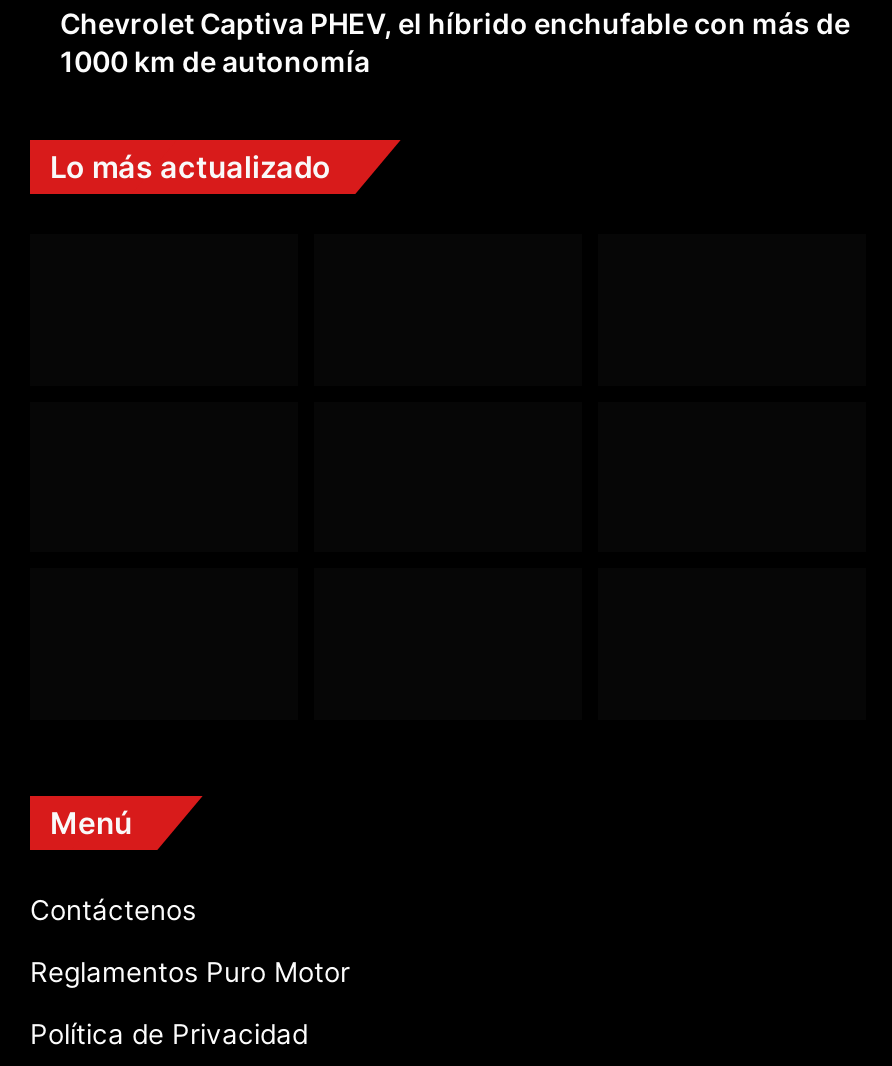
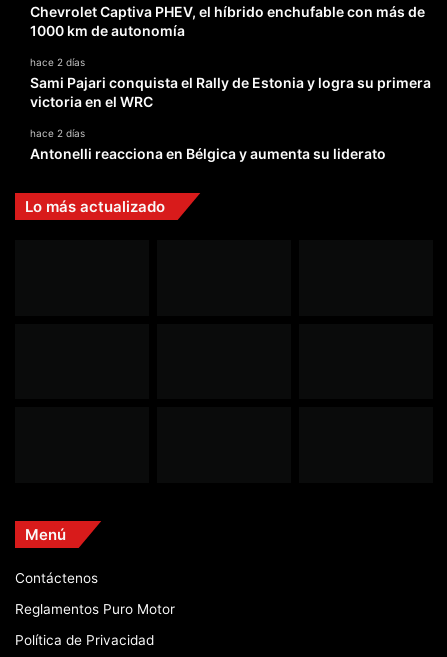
none -> [30,56,431,162] hace 2 días | Sami Pajari conquista el Rally de Estonia y logra su primera | victoria en el WRC | hace 2 días | Antonelli reacciona en Bélgica y aumenta su liderato

